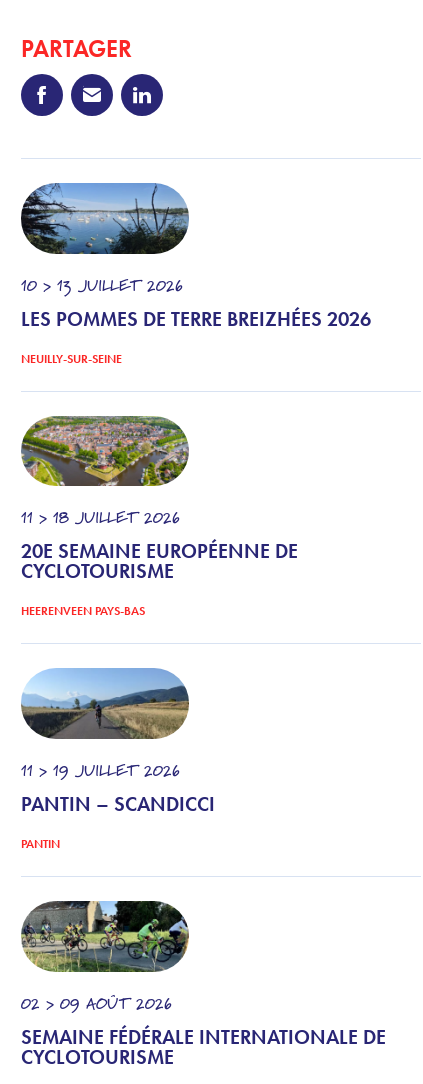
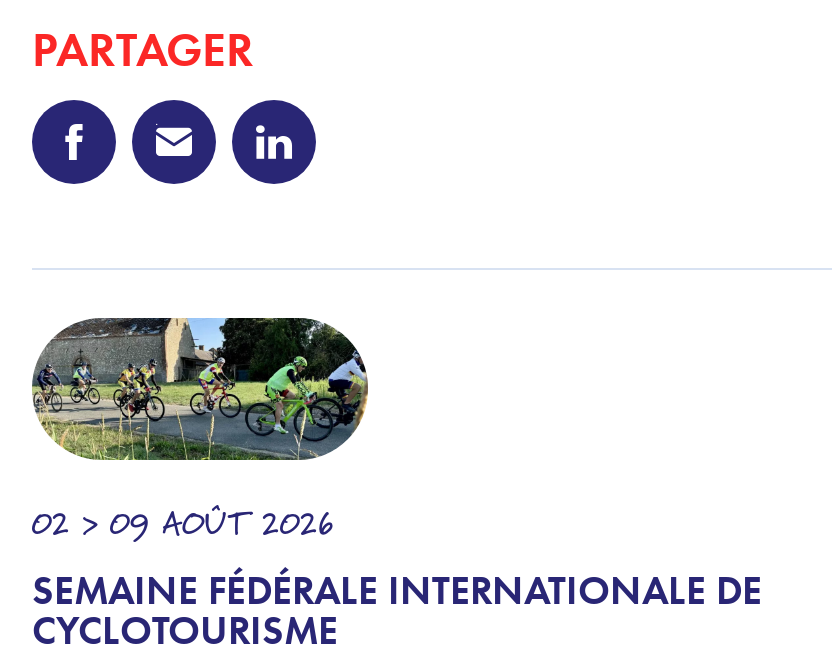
[21,182,371,367] [image] | 10 > 13 JUILLET 2026 | LES POMMES DE TERRE BREIZHÉES 2026 | NEUILLY-SUR-SEINE -> none
[20,415,298,619] [image] | 11 > 18 JUILLET 2026 | 20E SEMAINE EUROPÉENNE DE | CYCLOTOURISME | HEERENVEEN PAYS-BAS -> none
[20,667,215,852] [image] | 11 > 19 JUILLET 2026 | PANTIN – SCANDICCI | PANTIN -> none

